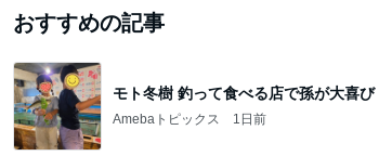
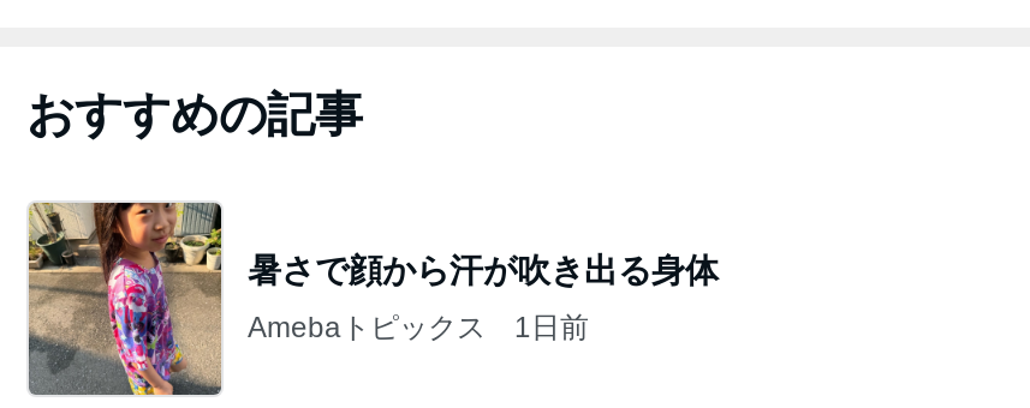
[13,62,375,151] [image] | モト冬樹 釣って食べる店で孫が大喜び -> [26,200,719,397] [image] | 暑さで顔から汗が吹き出る身体

